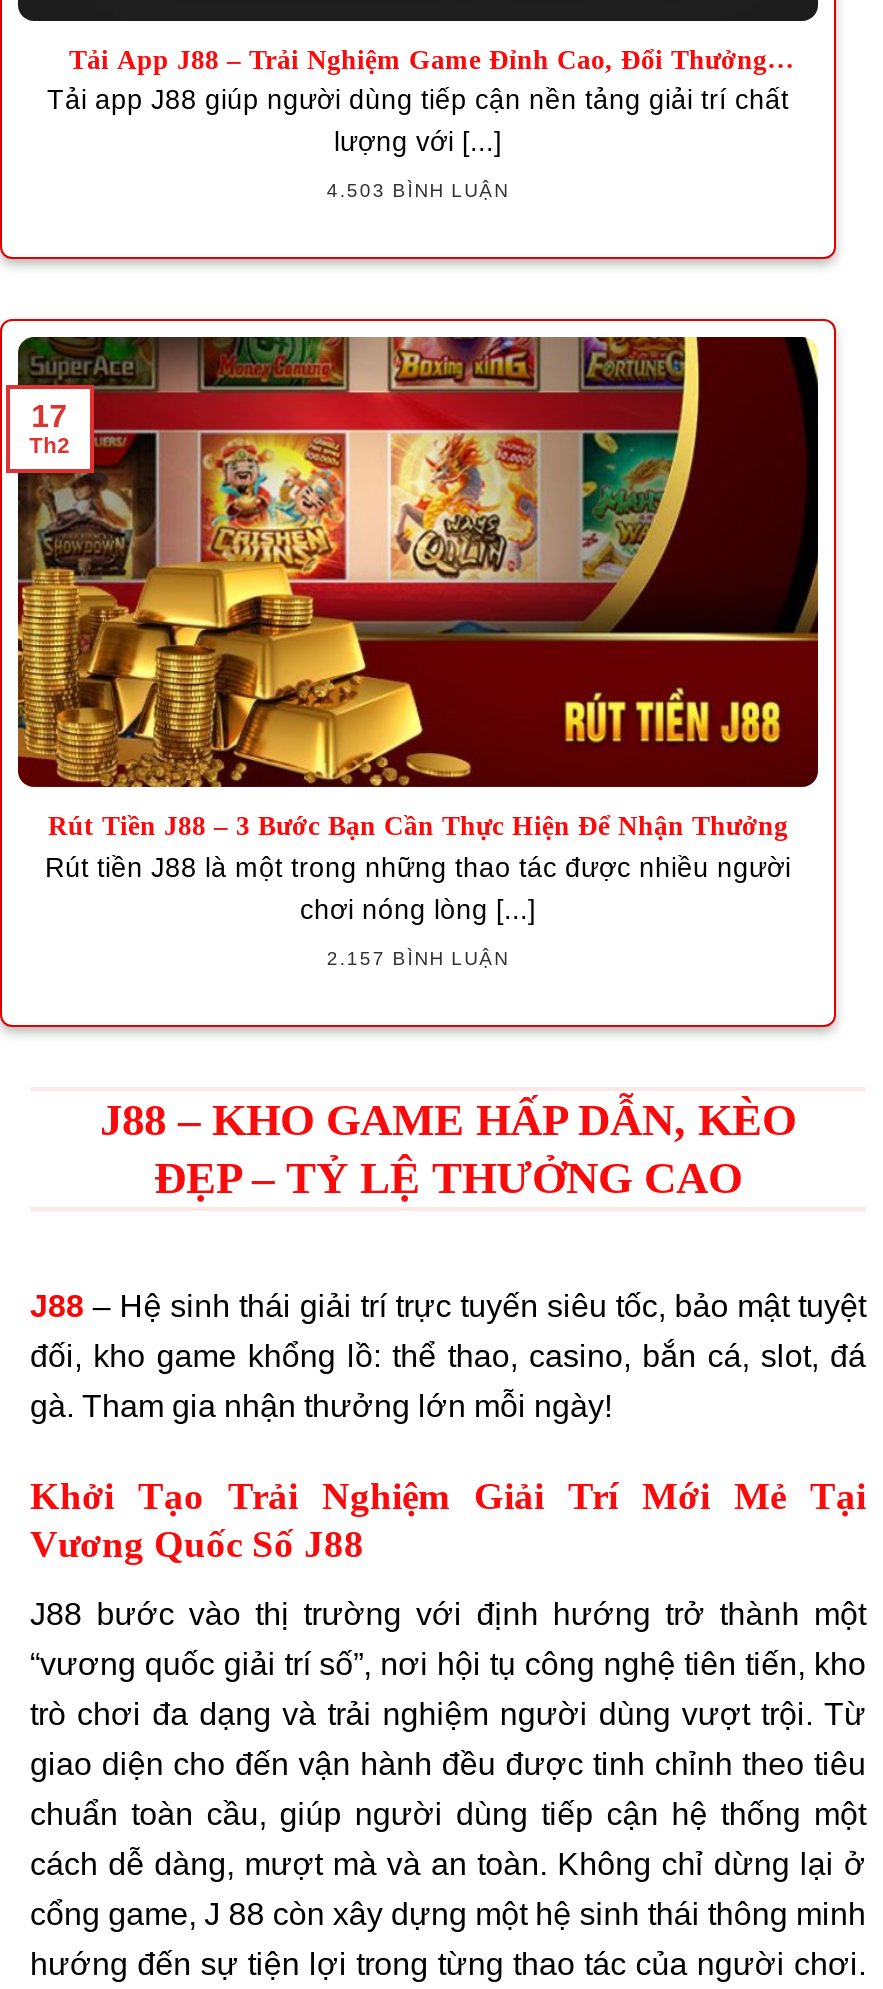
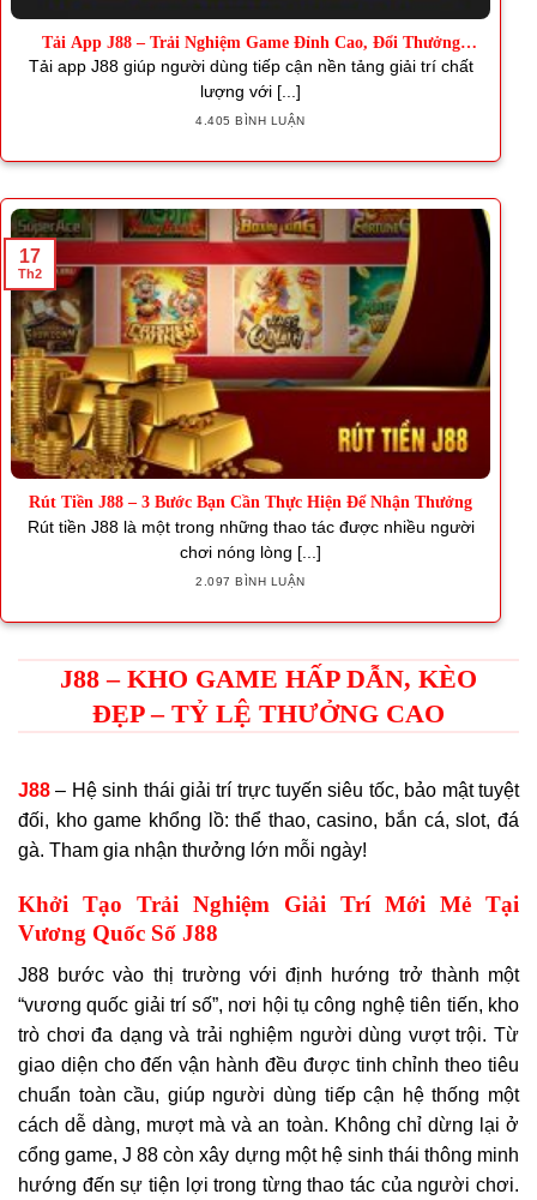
[327,180,509,202] 4.503 BÌNH LUẬN -> [196,114,305,128] 4.405 BÌNH LUẬN
[327,947,509,969] 2.157 BÌNH LUẬN -> [196,575,305,588] 2.097 BÌNH LUẬN

